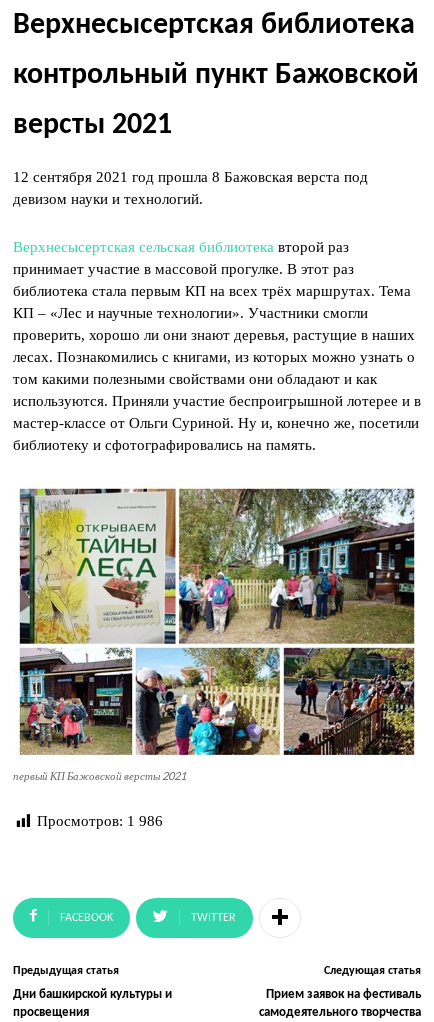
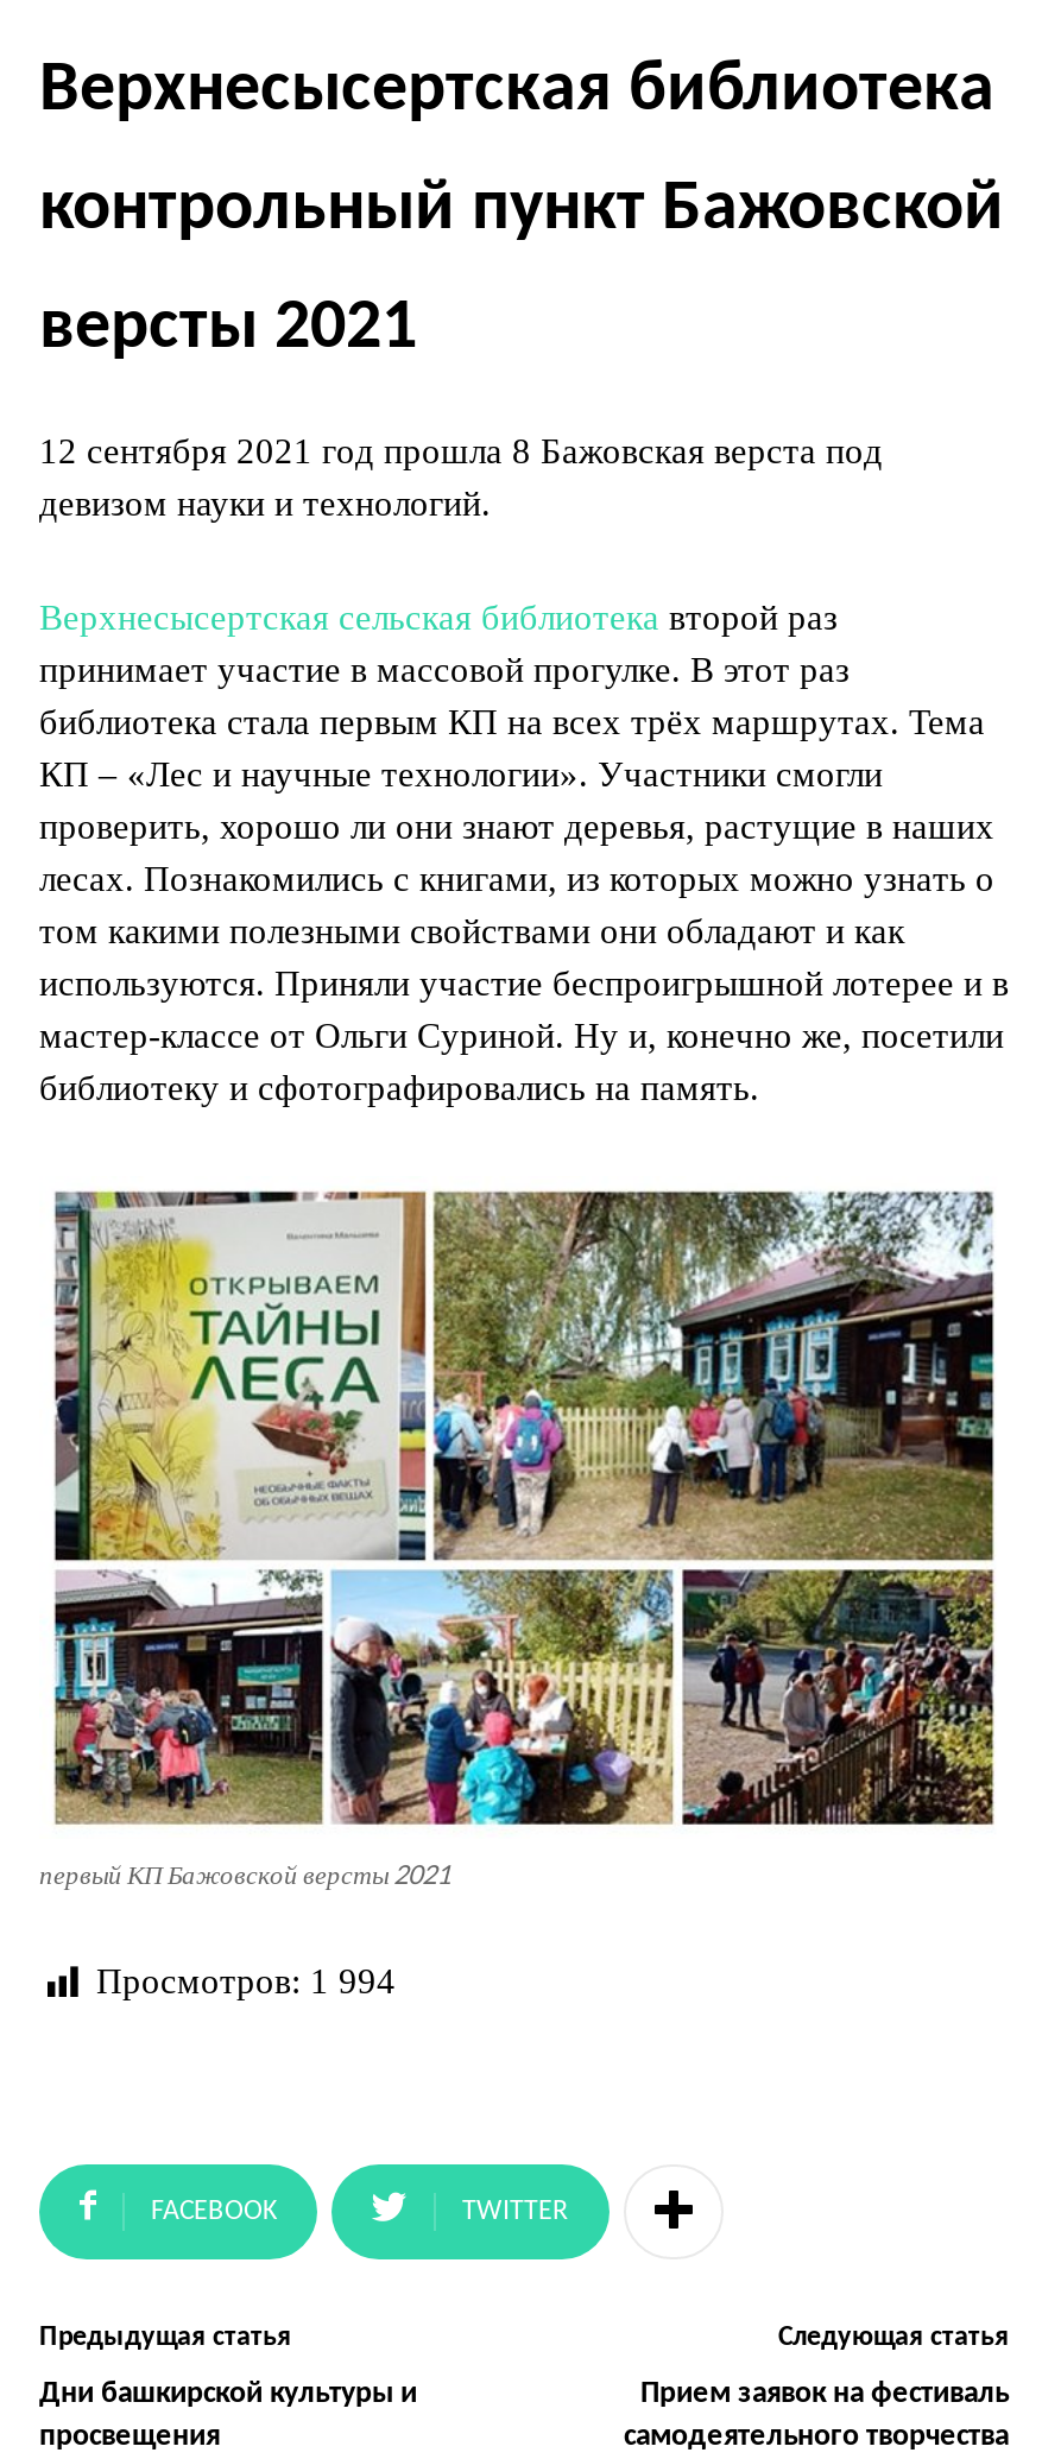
[37,813,163,829] Просмотров: 1 986 -> [96,1962,396,2000] Просмотров: 1 994

